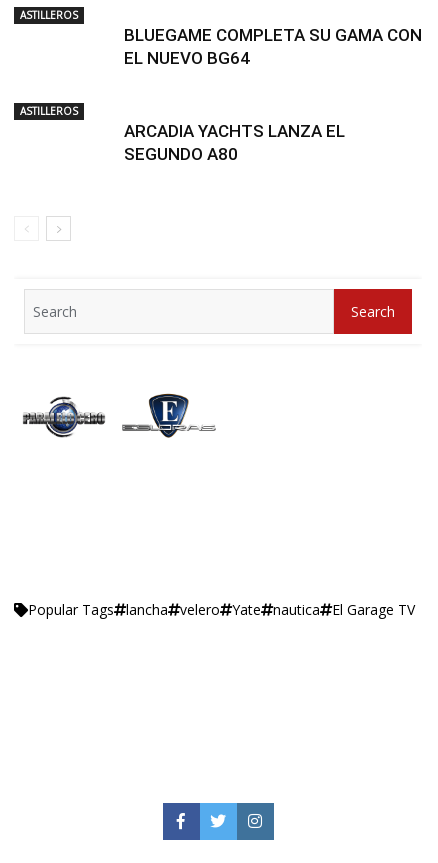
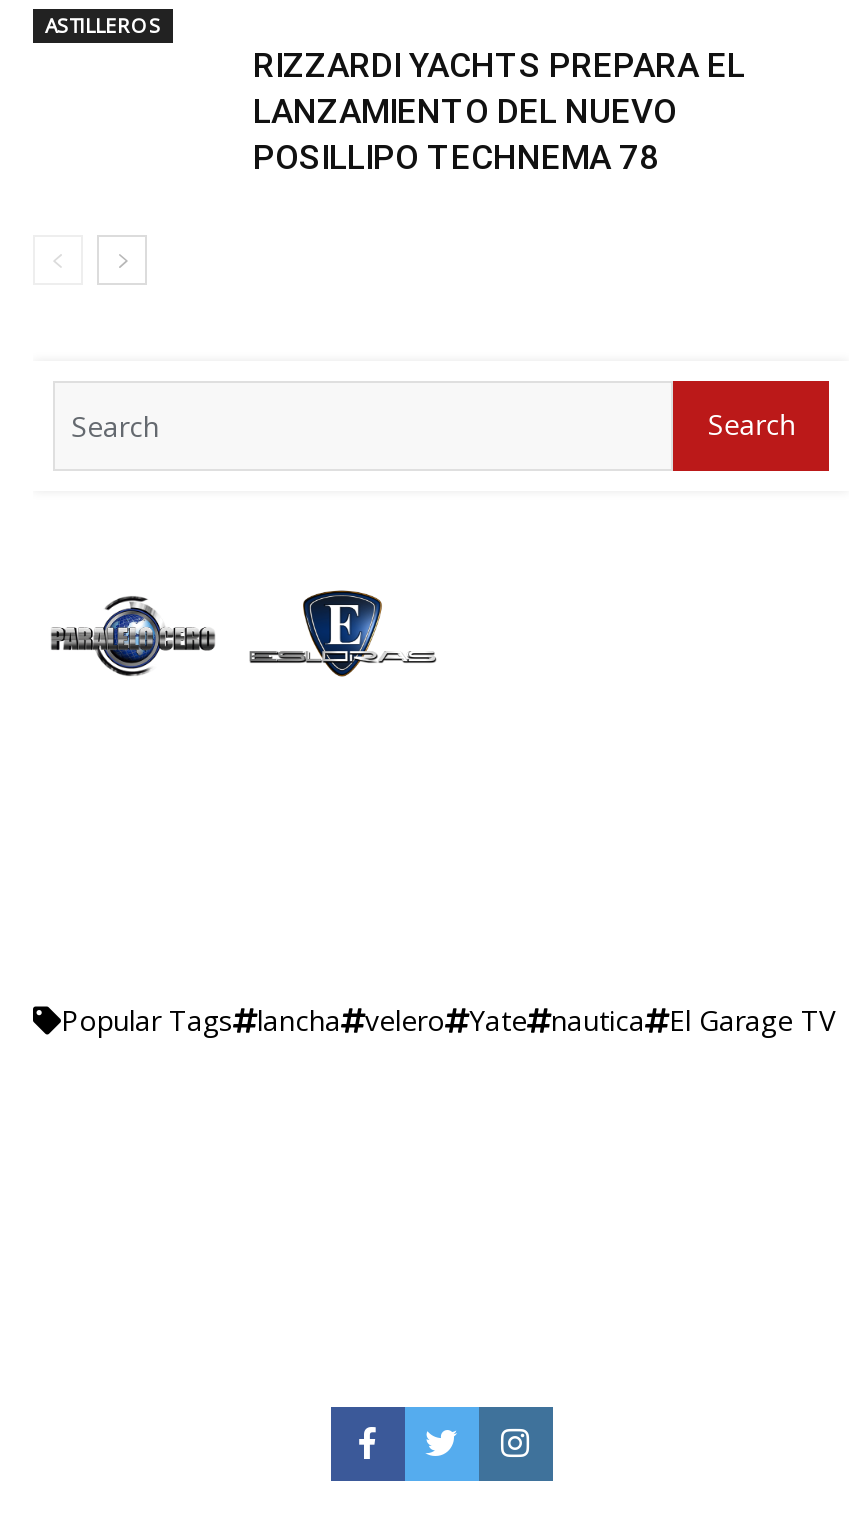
[20,25,422,164] BLUEGAME COMPLETA SU GAMA CON | EL NUEVO BG64 | ASTILLEROS | ARCADIA YACHTS LANZA EL | SEGUNDO A80 -> [253,45,745,177] RIZZARDI YACHTS PREPARA EL | LANZAMIENTO DEL NUEVO | POSILLIPO TECHNEMA 78

